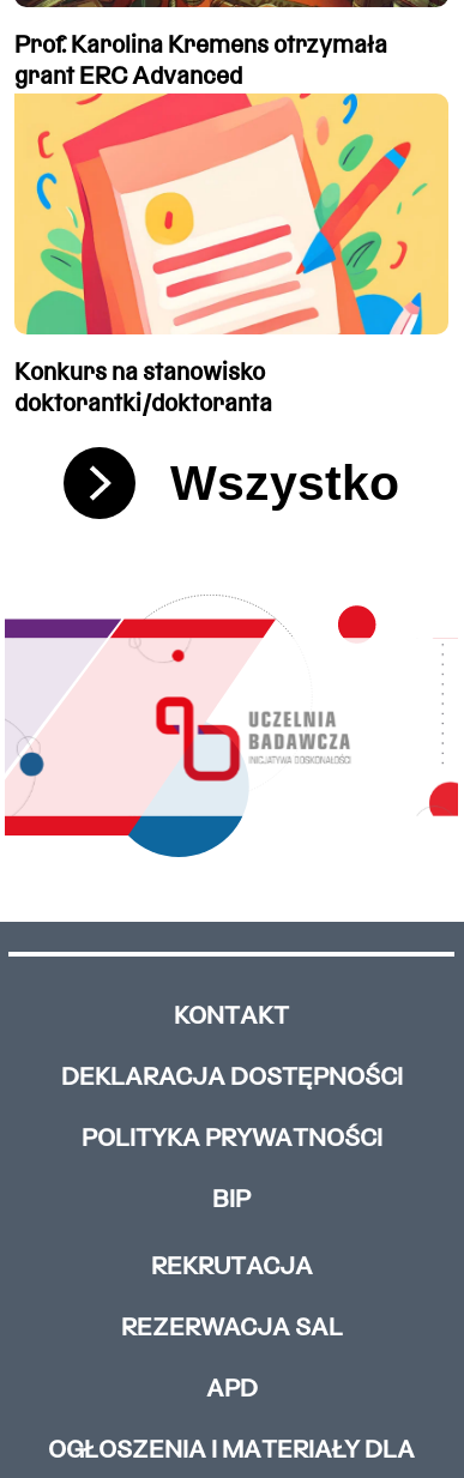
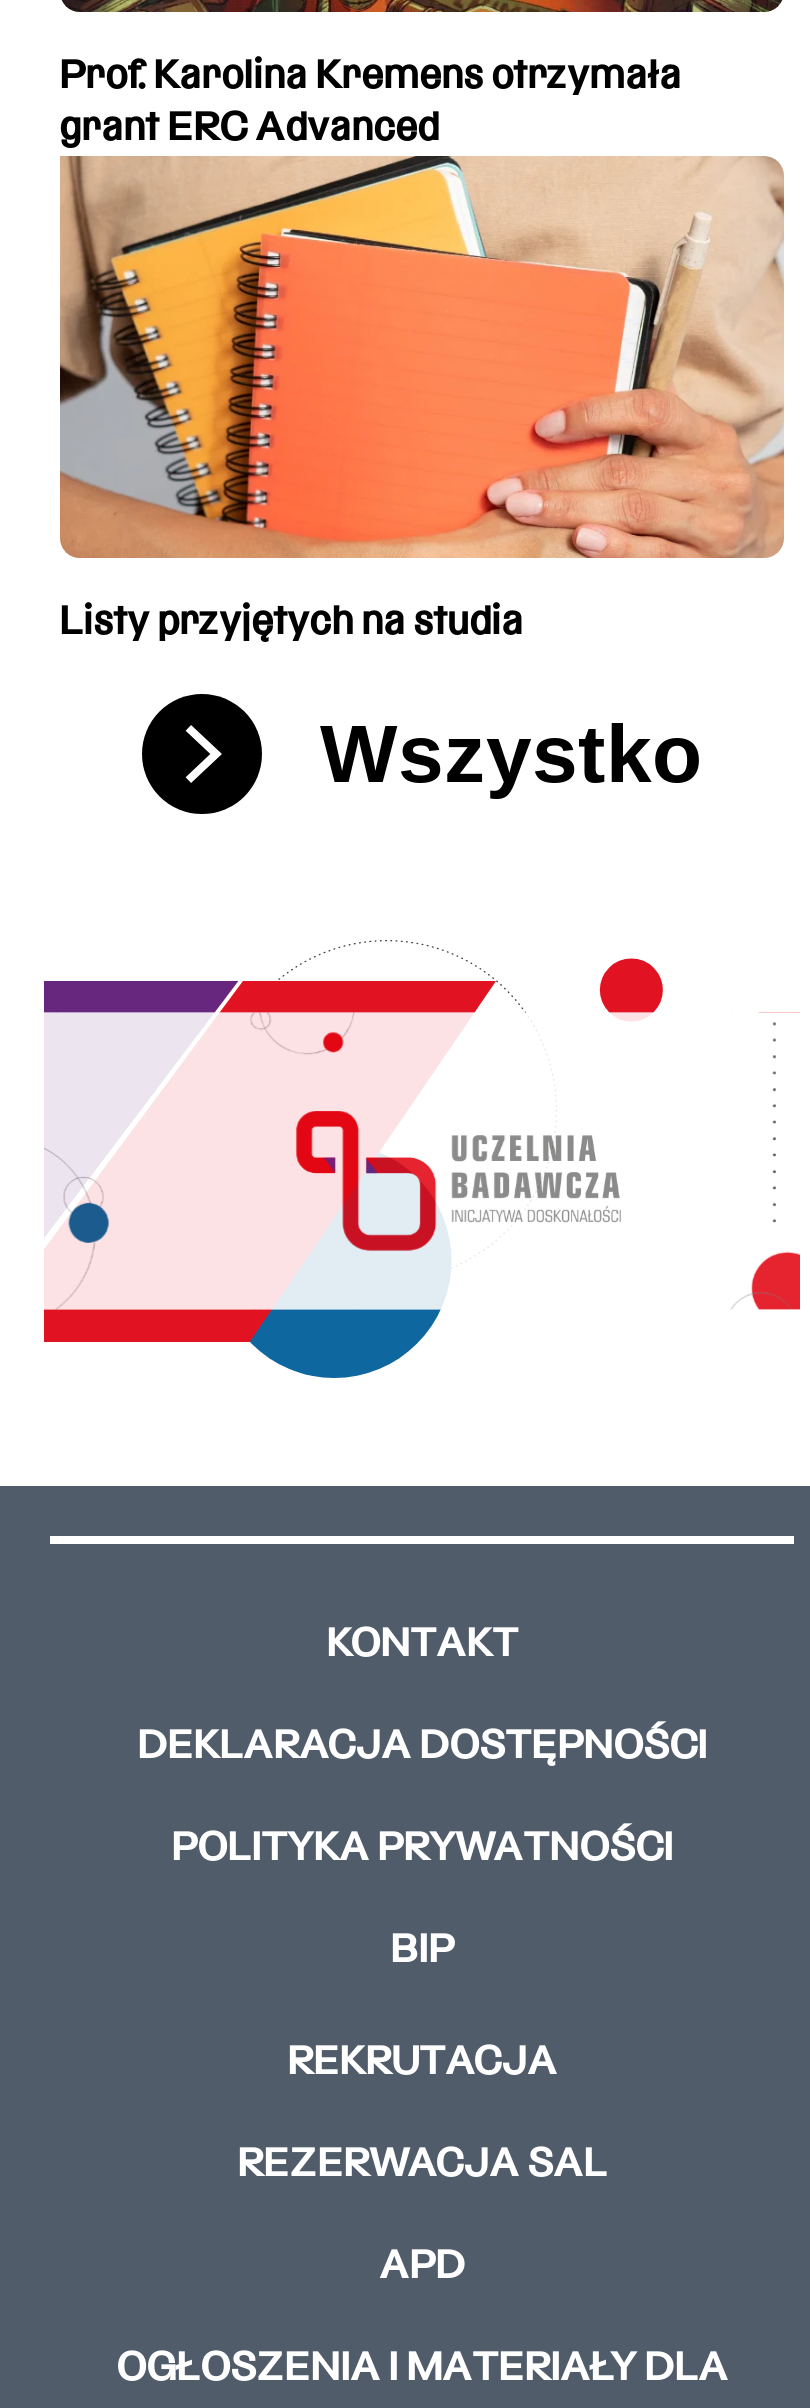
[14,92,450,415] [image] | Konkurs na stanowisko | doktorantki/doktoranta -> [58,154,786,641] [image] | Listy przyjętych na studia

